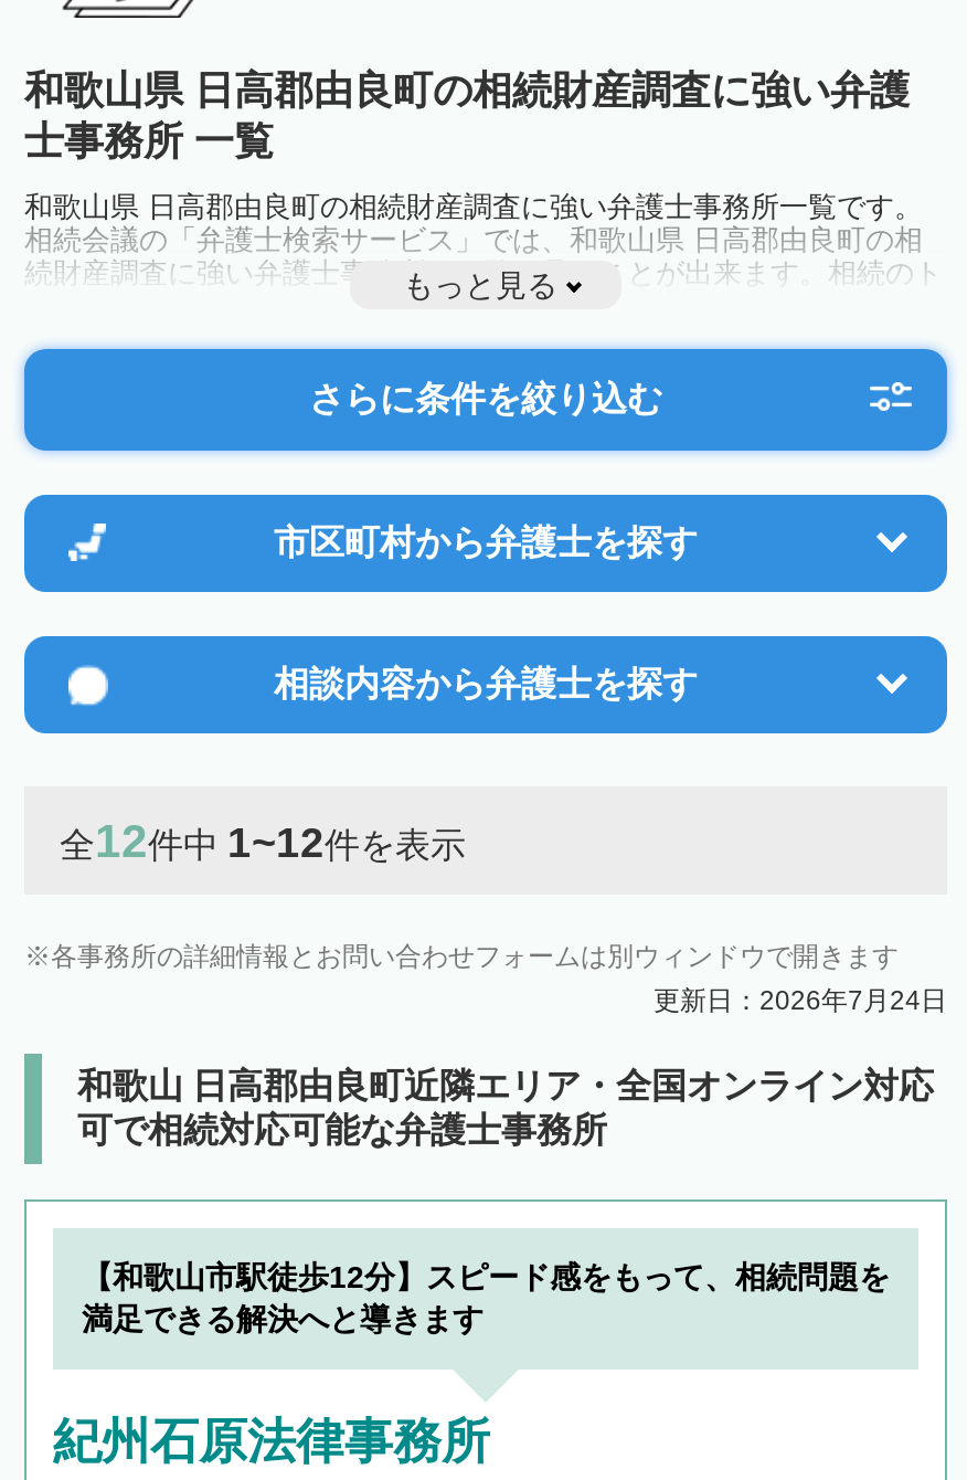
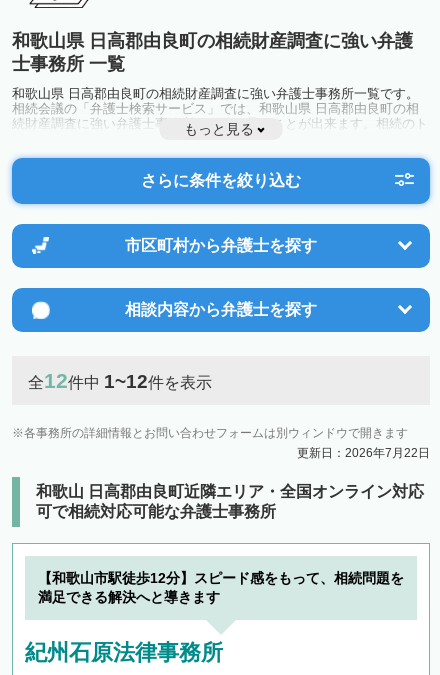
[653,985,947,1016] 更新日：2026年7月24日 -> [297,446,430,460] 更新日：2026年7月22日

